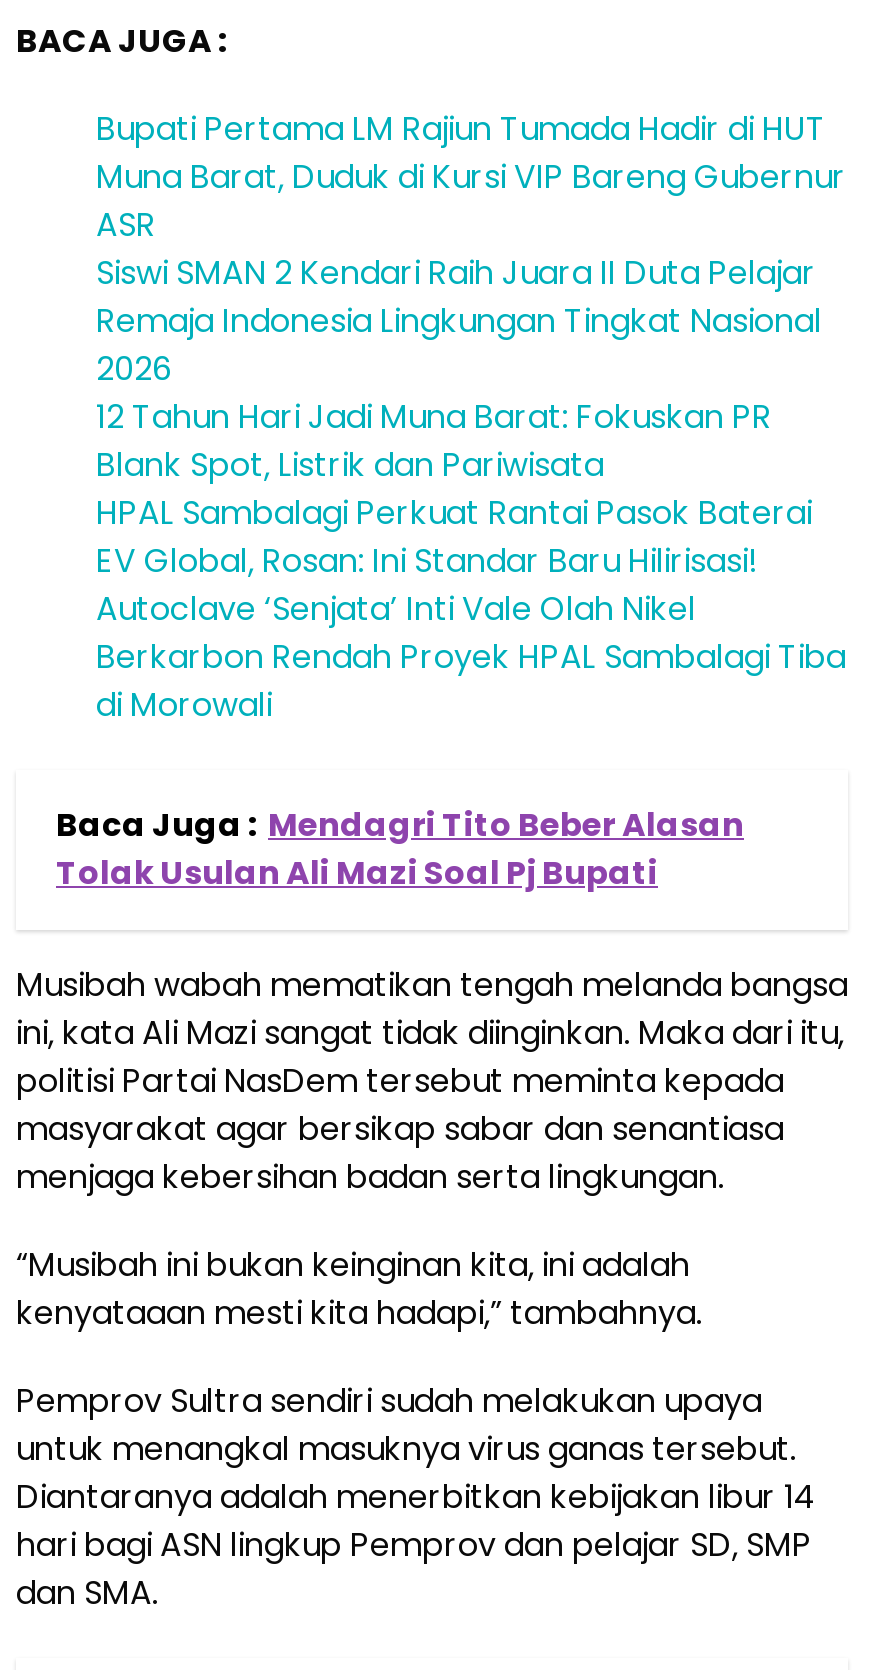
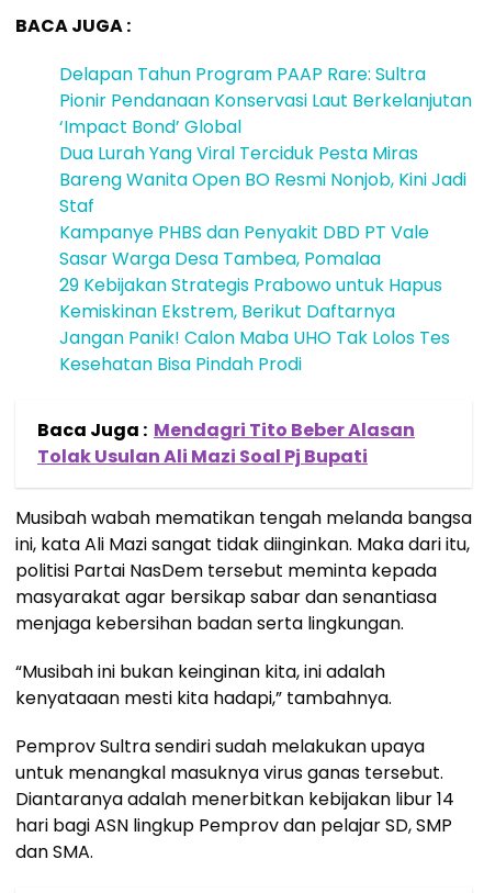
[96,106,846,728] Bupati Pertama LM Rajiun Tumada Hadir di HUT | Muna Barat, Duduk di Kursi VIP Bareng Gubernur | ASR | Siswi SMAN 2 Kendari Raih Juara II Duta Pelajar | Remaja Indonesia Lingkungan Tingkat Nasional | 2026 | 12 Tahun Hari Jadi Muna Barat: Fokuskan PR | Blank Spot, Listrik dan Pariwisata | HPAL Sambalagi Perkuat Rantai Pasok Baterai | EV Global, Rosan: Ini Standar Baru Hilirisasi! | Autoclave ‘Senjata’ Inti Vale Olah Nikel | Berkarbon Rendah Proyek HPAL Sambalagi Tiba | di Morowali -> [59,62,472,377] Delapan Tahun Program PAAP Rare: Sultra | Pionir Pendanaan Konservasi Laut Berkelanjutan | ‘Impact Bond’ Global | Dua Lurah Yang Viral Terciduk Pesta Miras | Bareng Wanita Open BO Resmi Nonjob, Kini Jadi | Staf | Kampanye PHBS dan Penyakit DBD PT Vale | Sasar Warga Desa Tambea, Pomalaa | 29 Kebijakan Strategis Prabowo untuk Hapus | Kemiskinan Ekstrem, Berikut Daftarnya | Jangan Panik! Calon Maba UHO Tak Lolos Tes | Kesehatan Bisa Pindah Prodi

